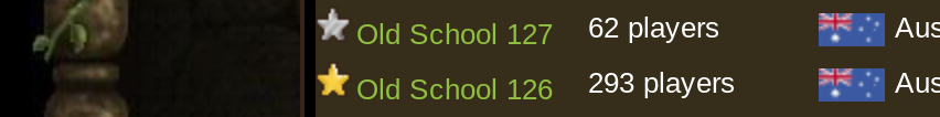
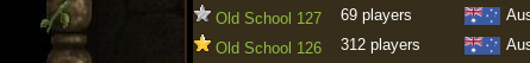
[356,11,720,51] Old School 127 62 players -> [215,6,411,27] Old School 127 69 players
[356,66,736,106] Old School 126 293 players -> [215,36,420,57] Old School 126 312 players

